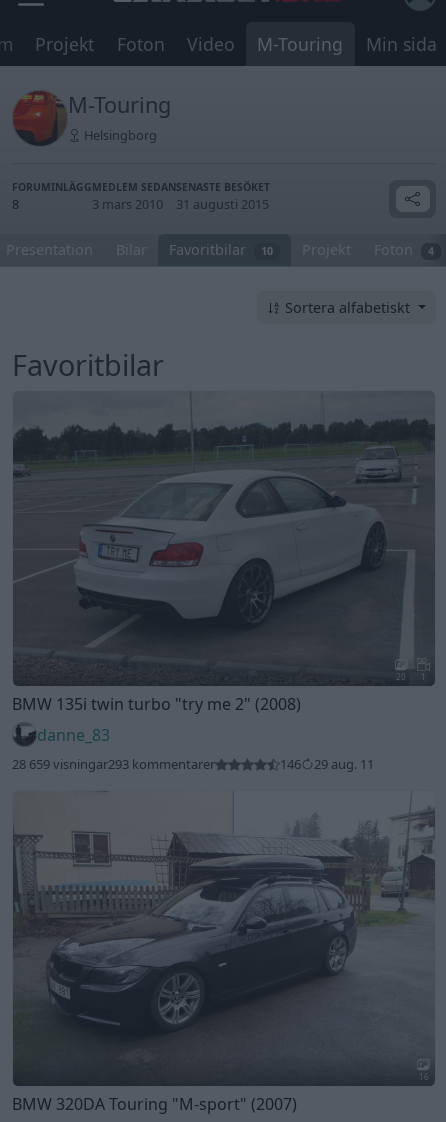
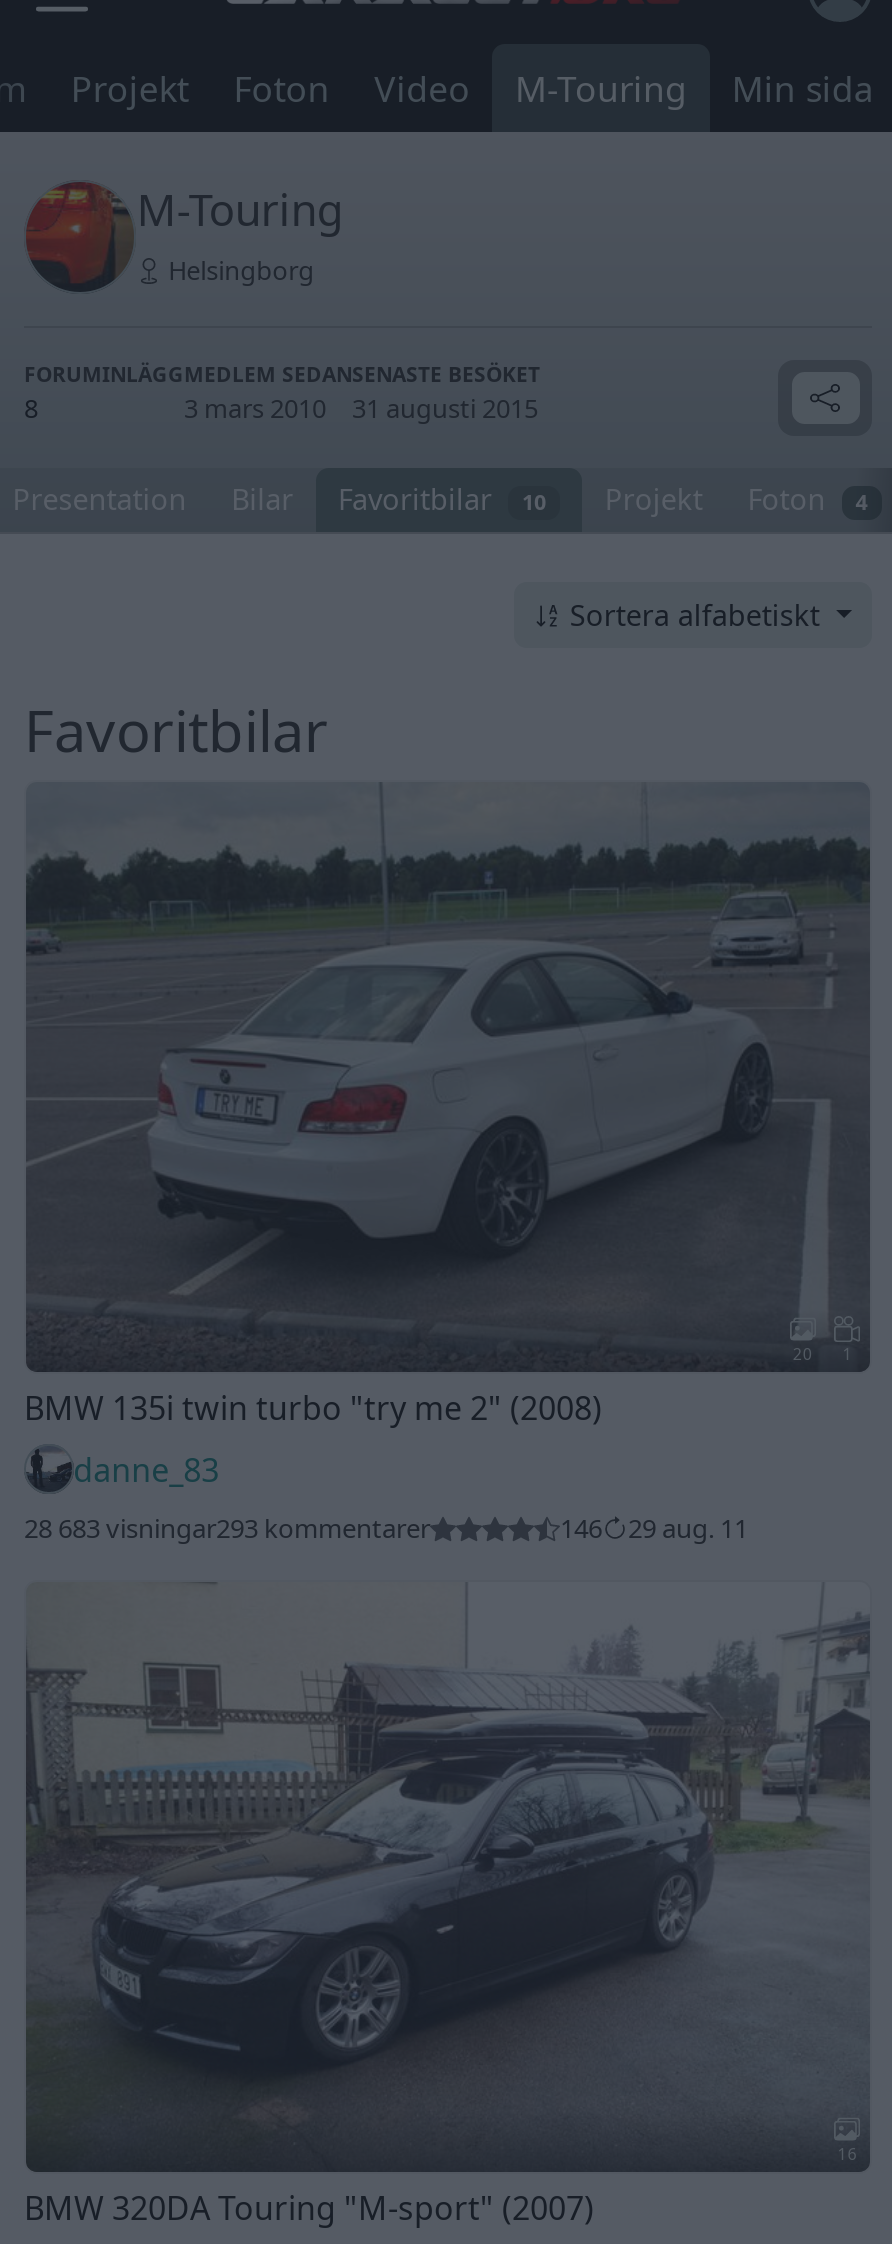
[12,755,215,773] 28 659 visningar293 kommentarer -> [24,1510,430,1546] 28 683 visningar293 kommentarer

